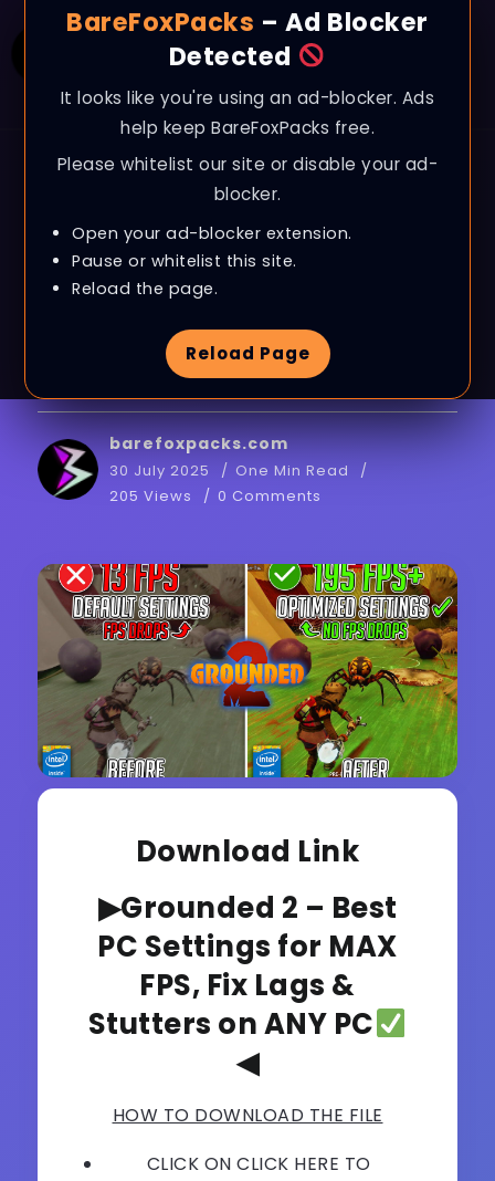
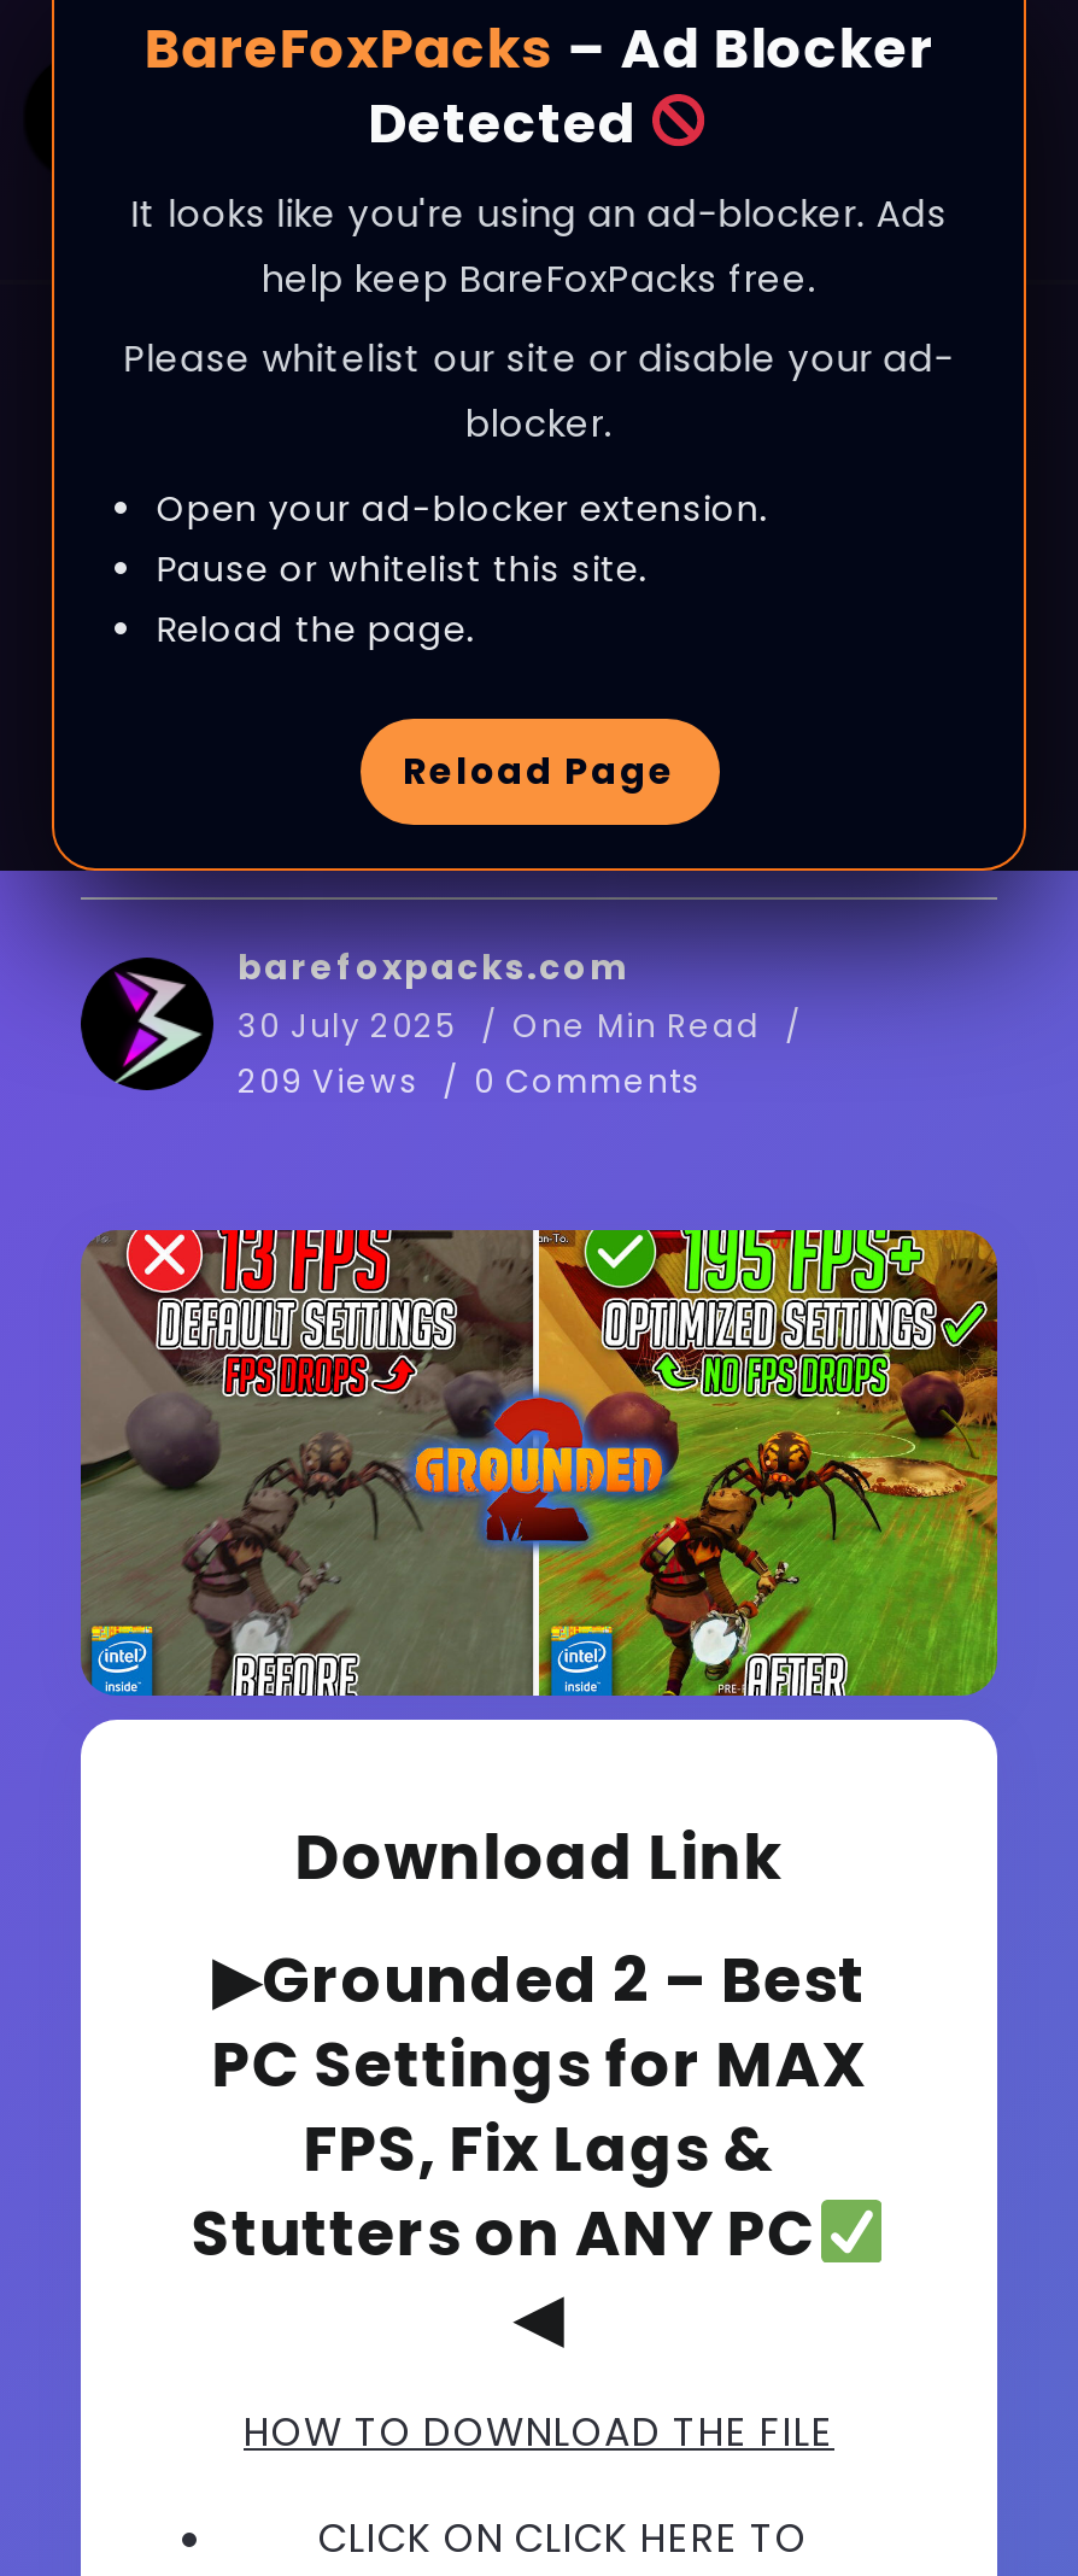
[109,486,322,507] 205 Views 0 Comments -> [238,1059,701,1105] 209 Views 0 Comments

